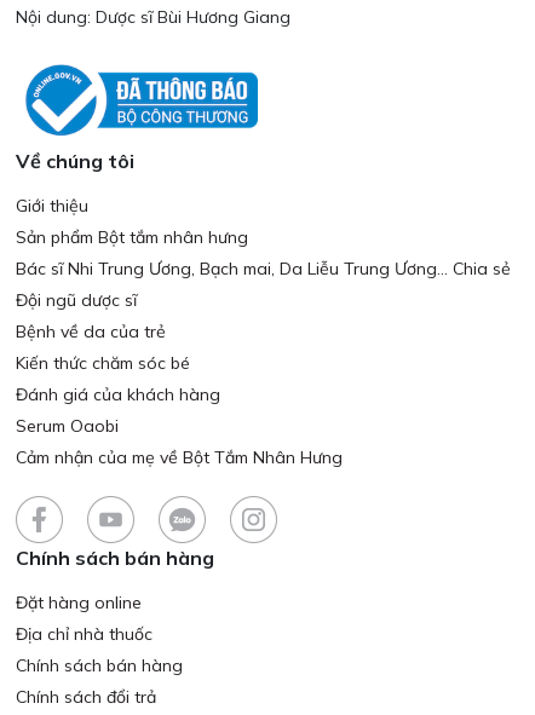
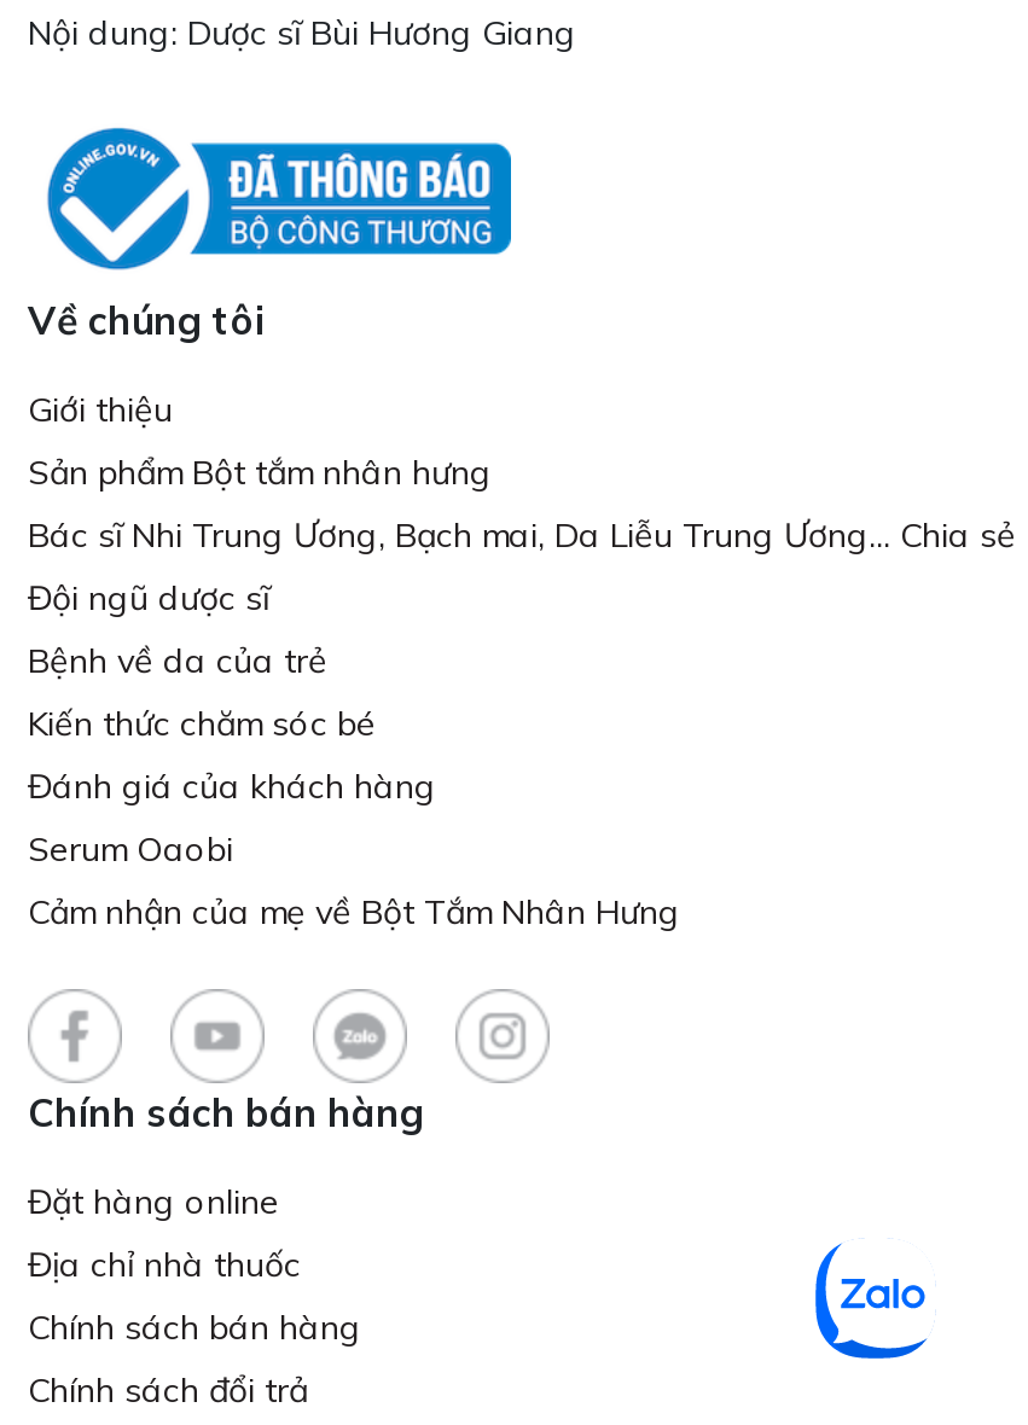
none -> [813,1243,927,1361] [image]

